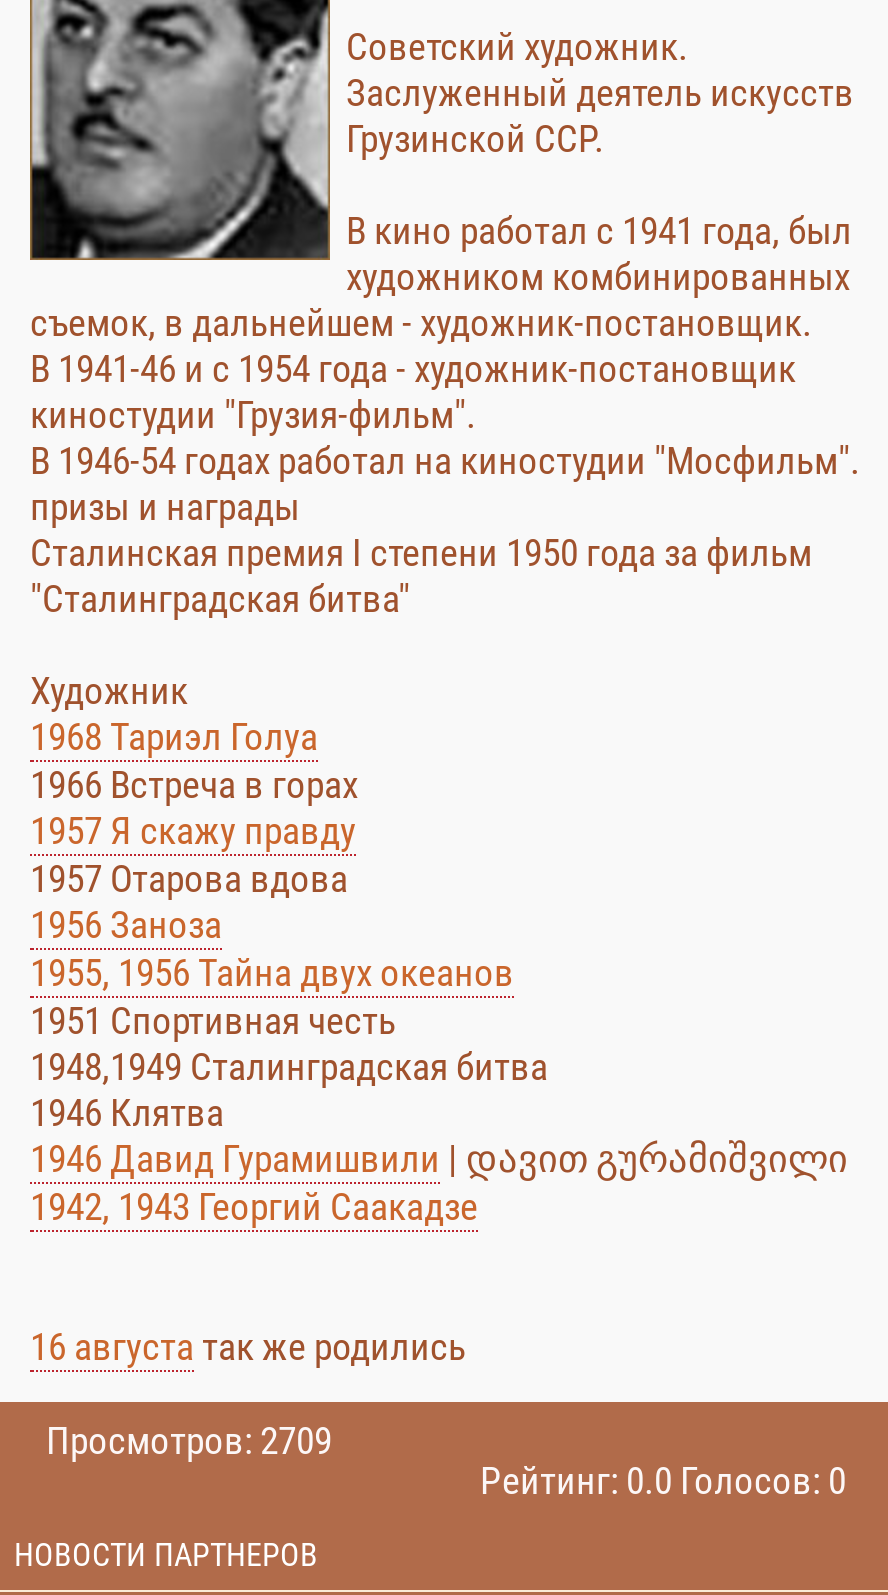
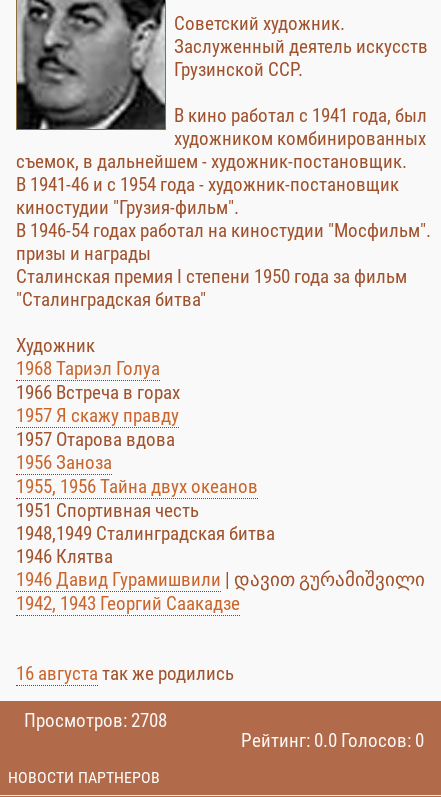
[46,1418,332,1464] Просмотров: 2709 -> [24,709,167,732] Просмотров: 2708

